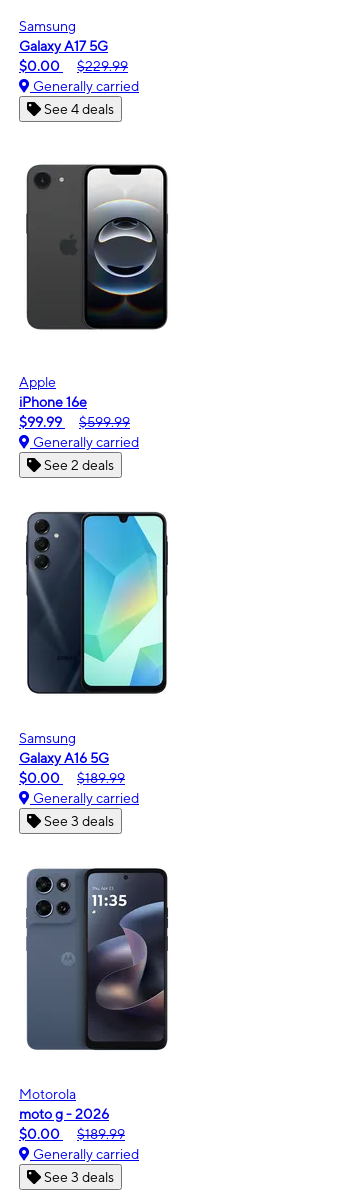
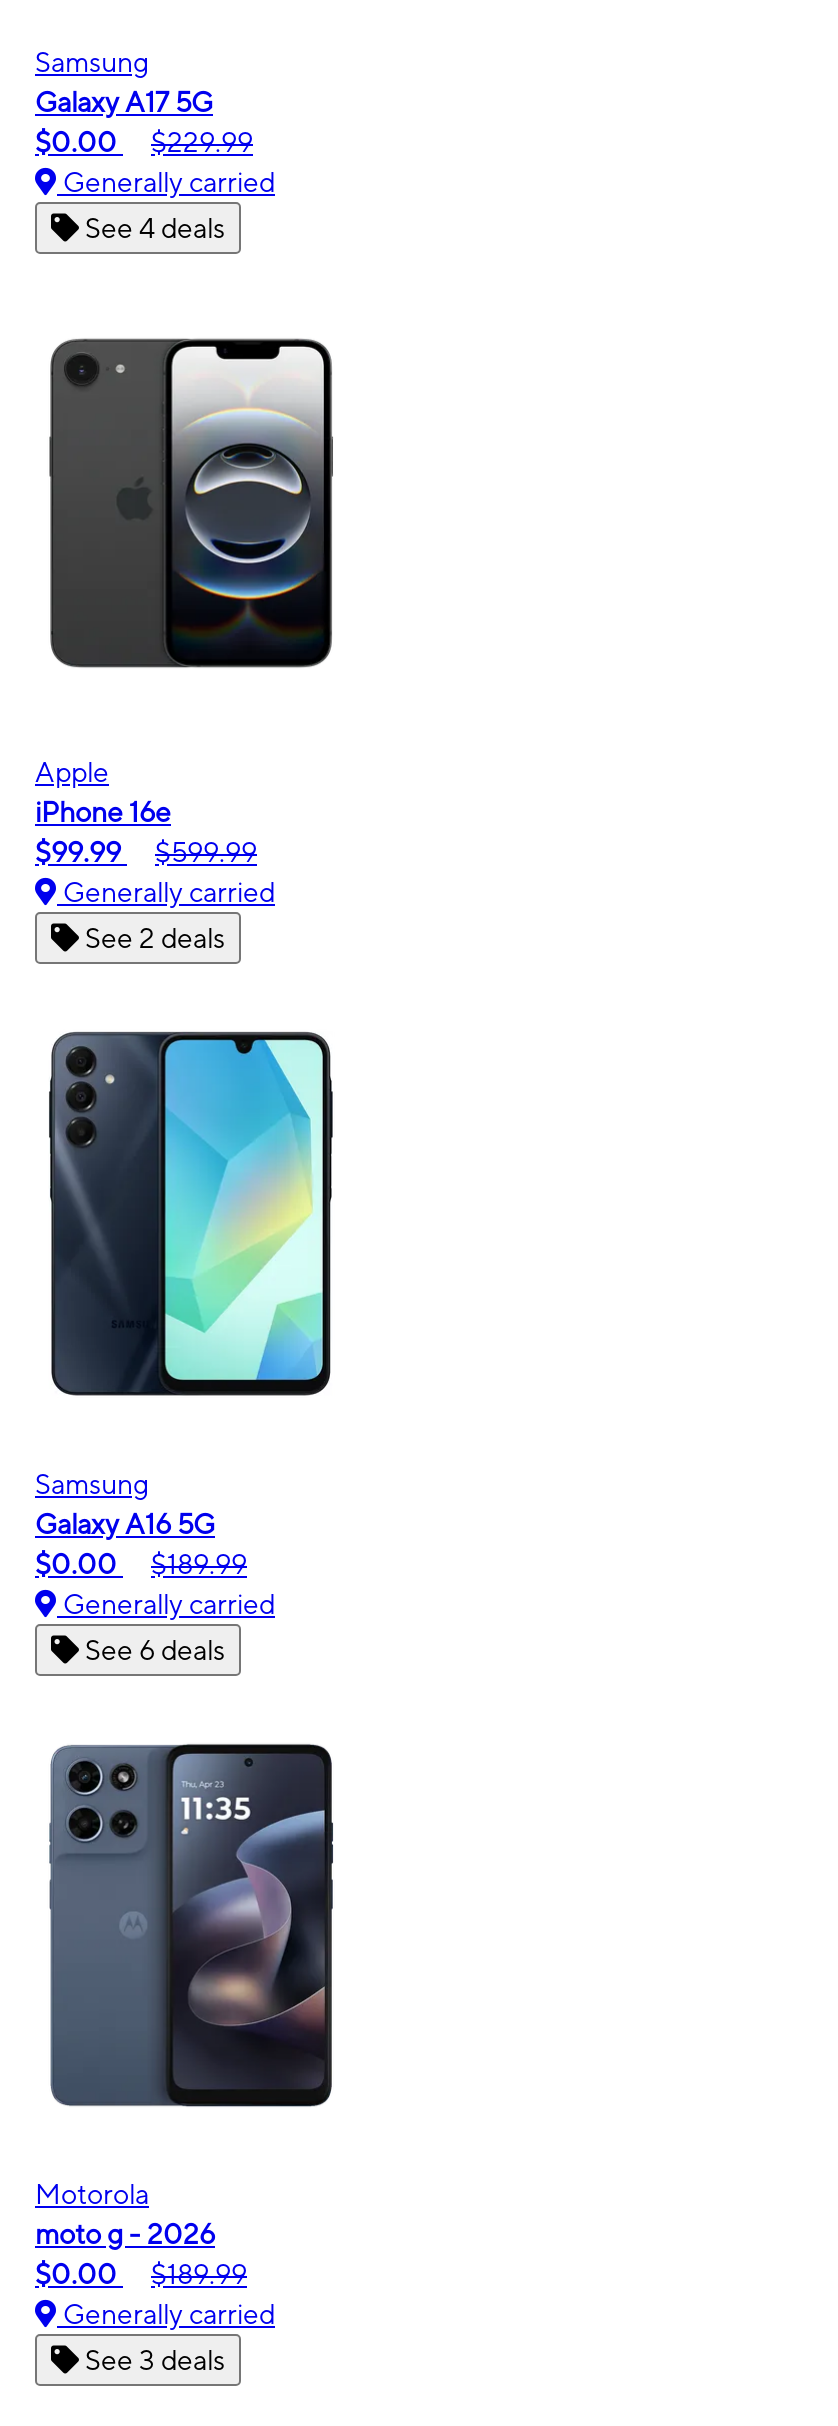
[44,813,114,829] See 3 deals -> [85,1633,225,1665] See 6 deals

